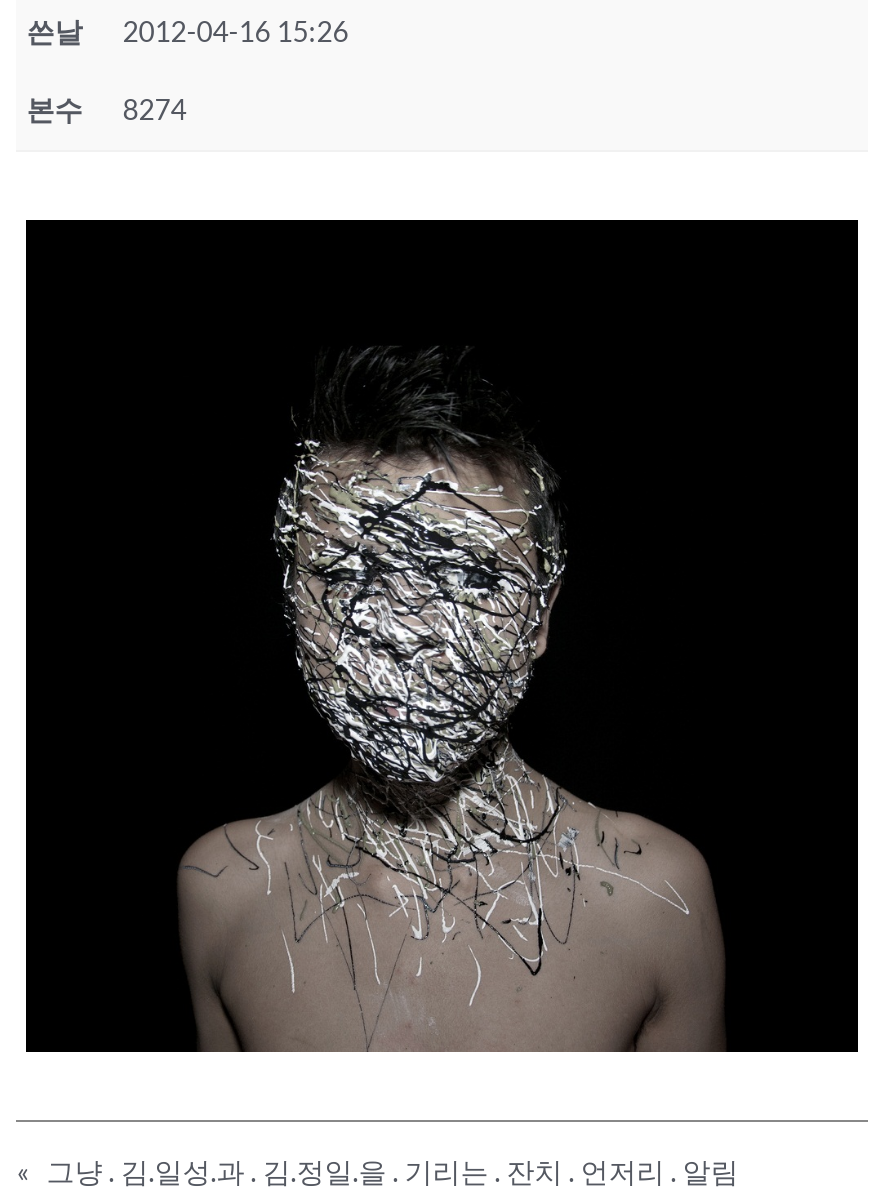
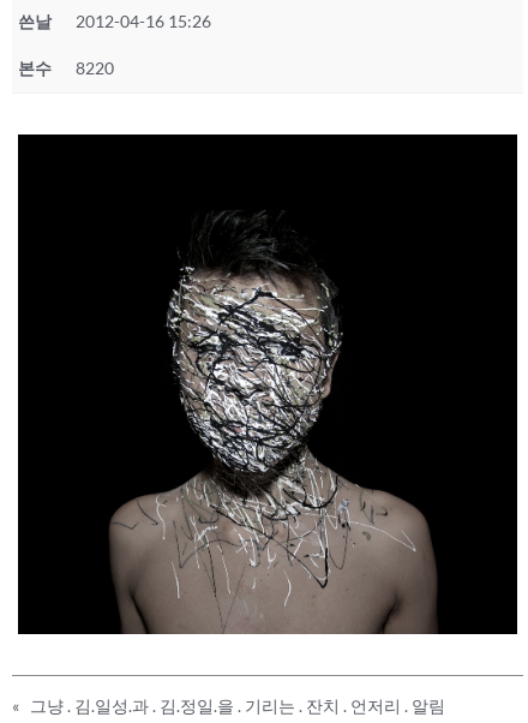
[26,92,186,126] 본수 8274 -> [18,58,114,78] 본수 8220

